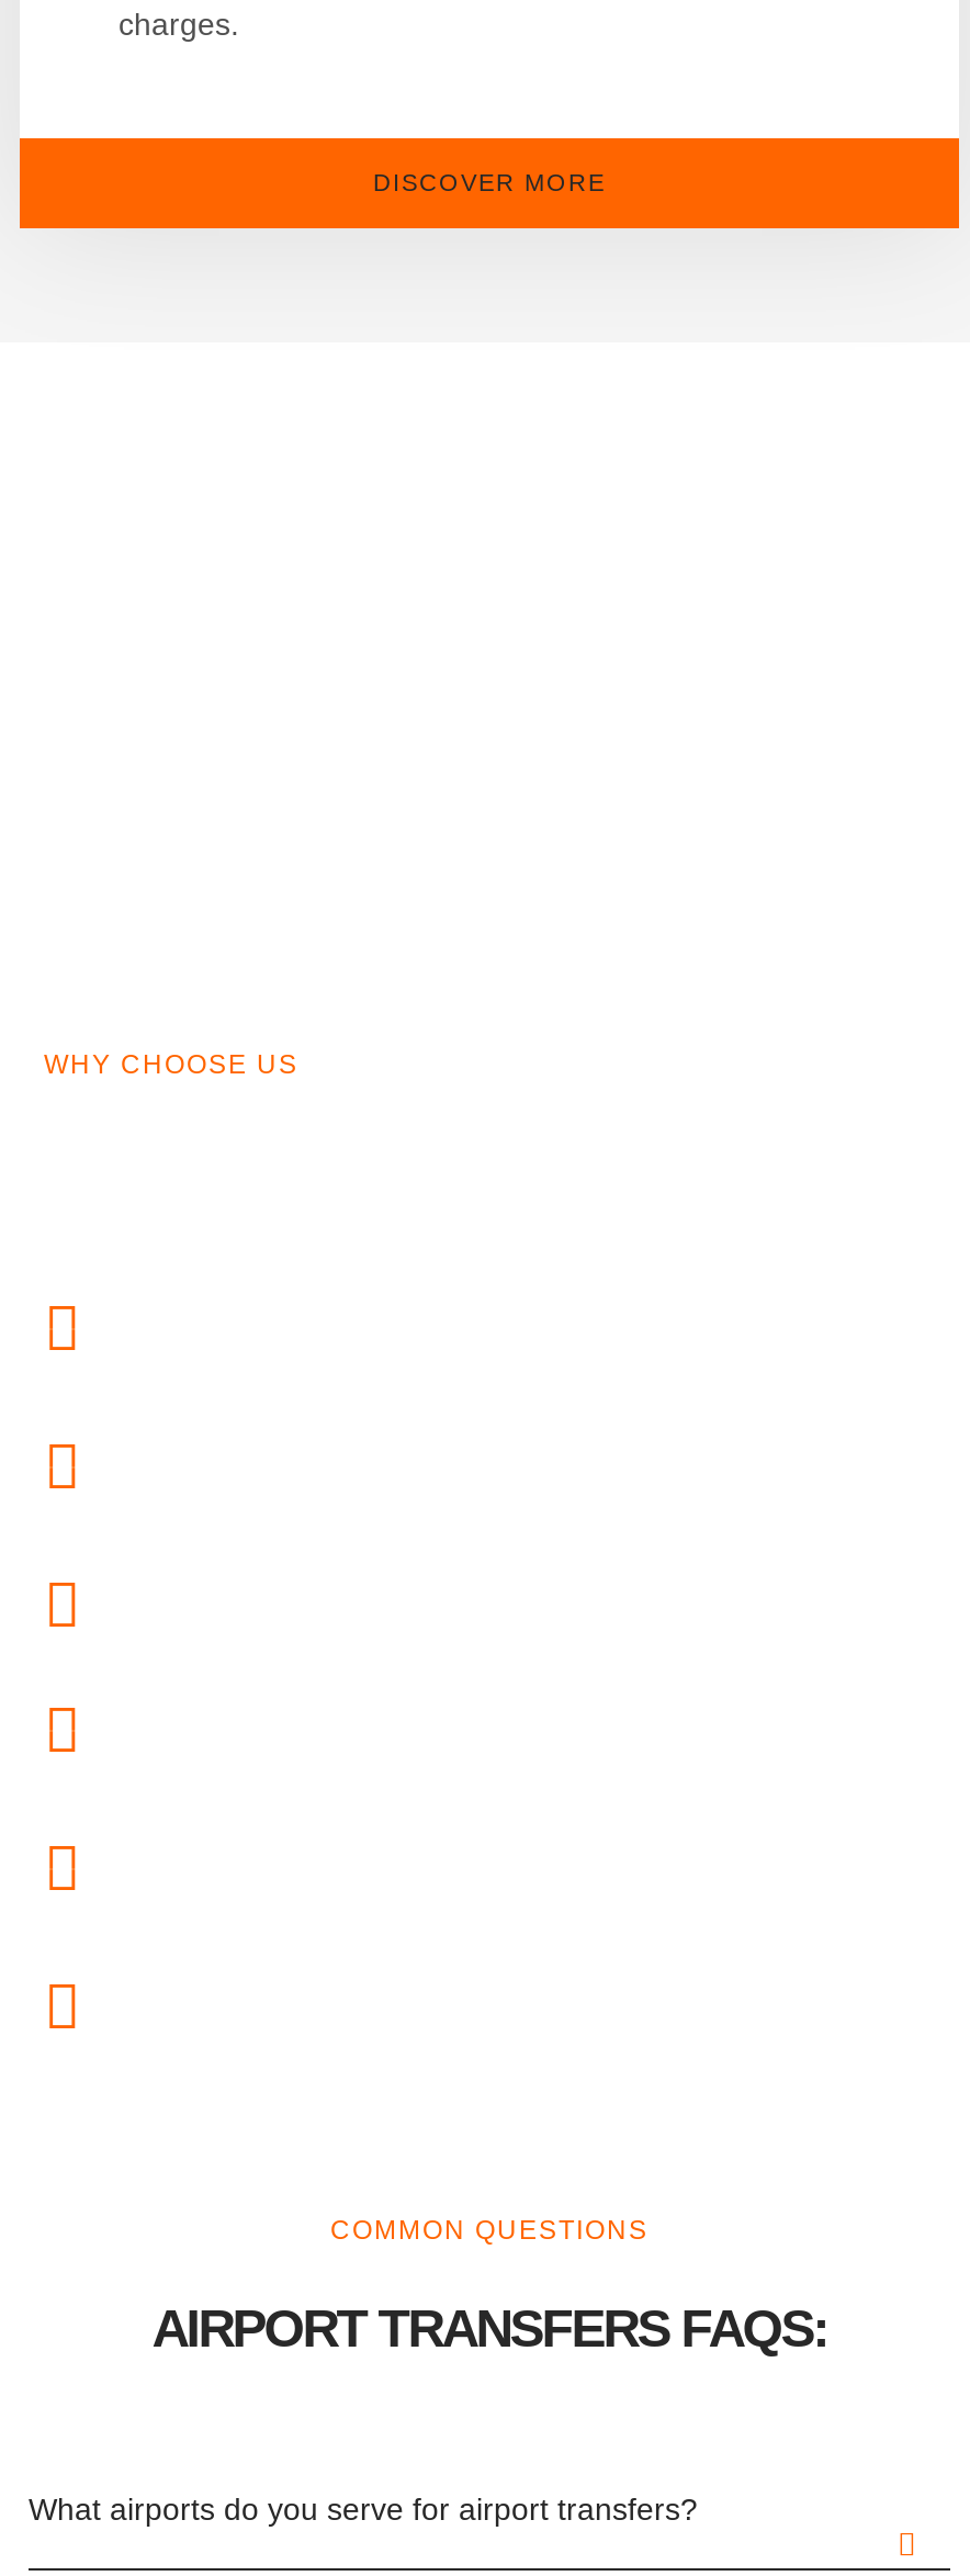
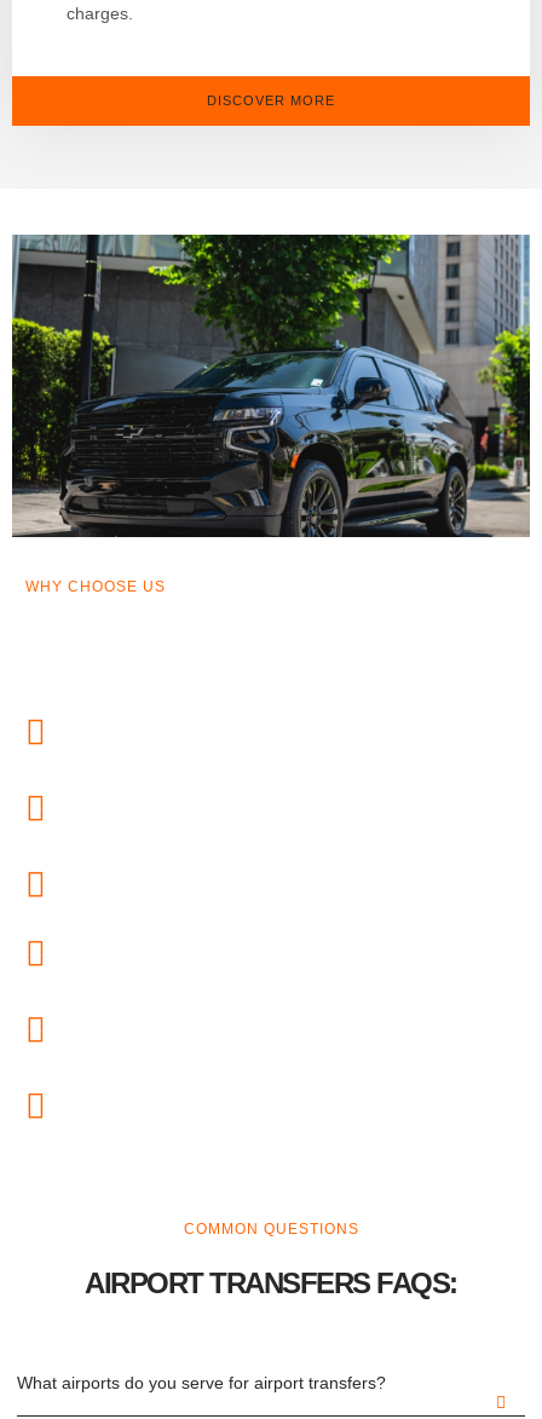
none -> [11,233,531,538] [image]

